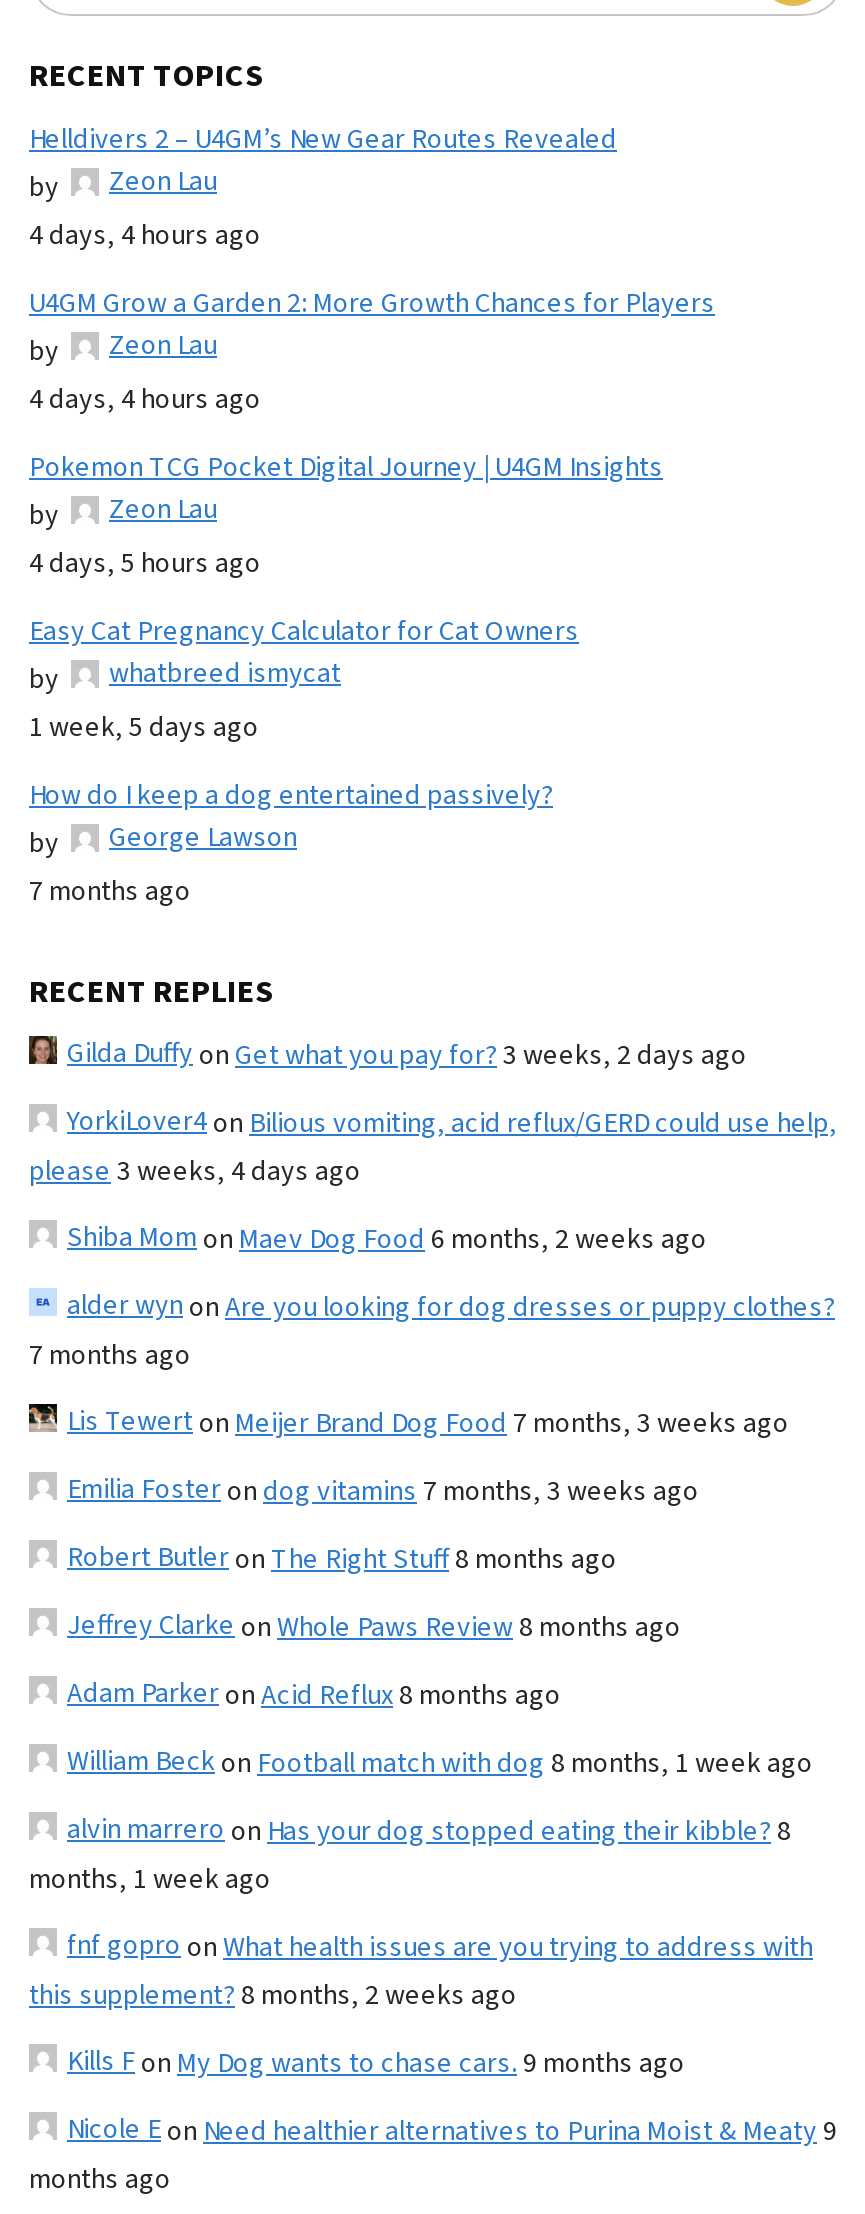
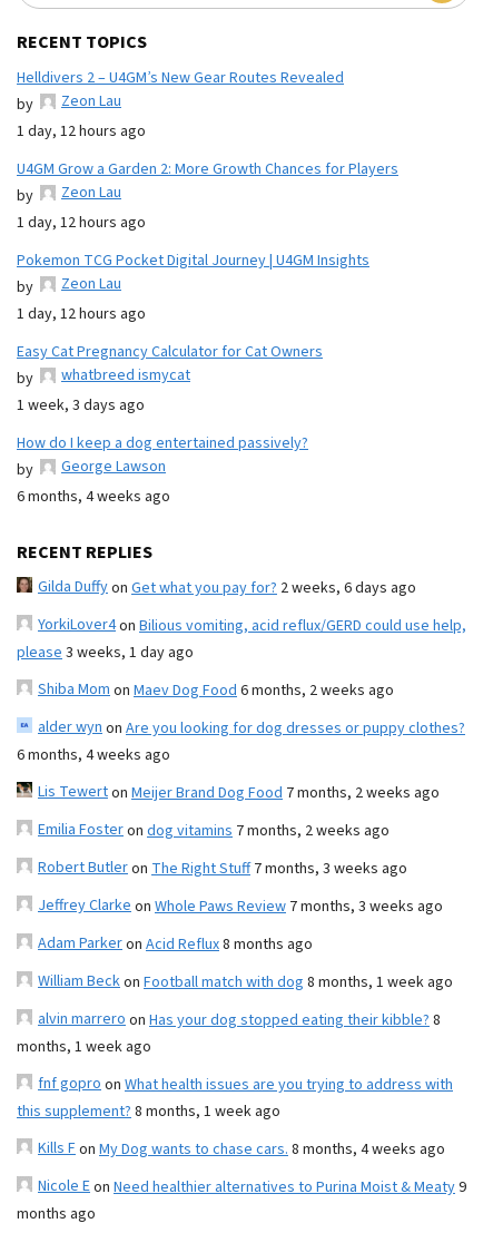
[29,215,261,255] 4 days, 4 hours ago -> [17,120,146,142] 1 day, 12 hours ago
[29,379,261,419] 4 days, 4 hours ago -> [17,211,146,234] 1 day, 12 hours ago
[29,543,261,583] 4 days, 5 hours ago -> [17,303,146,325] 1 day, 12 hours ago
[29,707,259,747] 1 week, 5 days ago -> [17,394,145,416] 1 week, 3 days ago
[29,871,191,911] 7 months ago -> [17,485,170,508] 6 months, 4 weeks ago
[67,1033,747,1075] Gilda Duffyon Get what you pay for? 3 weeks, 2 days ago -> [38,576,416,599] Gilda Duffyon Get what you pay for? 2 weeks, 6 days ago
[29,1151,361,1191] please 3 weeks, 4 days ago -> [17,641,194,664] please 3 weeks, 1 day ago
[29,1335,191,1375] 7 months ago -> [17,744,170,766] 6 months, 4 weeks ago
[67,1401,789,1443] Lis Tewerton Meijer Brand Dog Food 7 months, 3 weeks ago -> [38,780,440,804] Lis Tewerton Meijer Brand Dog Food 7 months, 2 weeks ago
[67,1469,699,1511] Emilia Fosteron dog vitamins 7 months, 3 weeks ago -> [38,818,390,842] Emilia Fosteron dog vitamins 7 months, 2 weeks ago
[67,1537,617,1579] Robert Butleron The Right Stuff 8 months ago -> [38,856,407,880] Robert Butleron The Right Stuff 7 months, 3 weeks ago
[67,1605,681,1647] Jeffrey Clarkeon Whole Paws Review 8 months ago -> [38,894,443,917] Jeffrey Clarkeon Whole Paws Review 7 months, 3 weeks ago
[29,1975,517,2015] this supplement? 8 months, 2 weeks ago -> [17,1100,280,1122] this supplement? 8 months, 1 week ago
[67,2041,685,2083] Kills Fon My Dog wants to chase cars. 9 months ago -> [38,1137,445,1160] Kills Fon My Dog wants to chase cars. 8 months, 4 weeks ago

